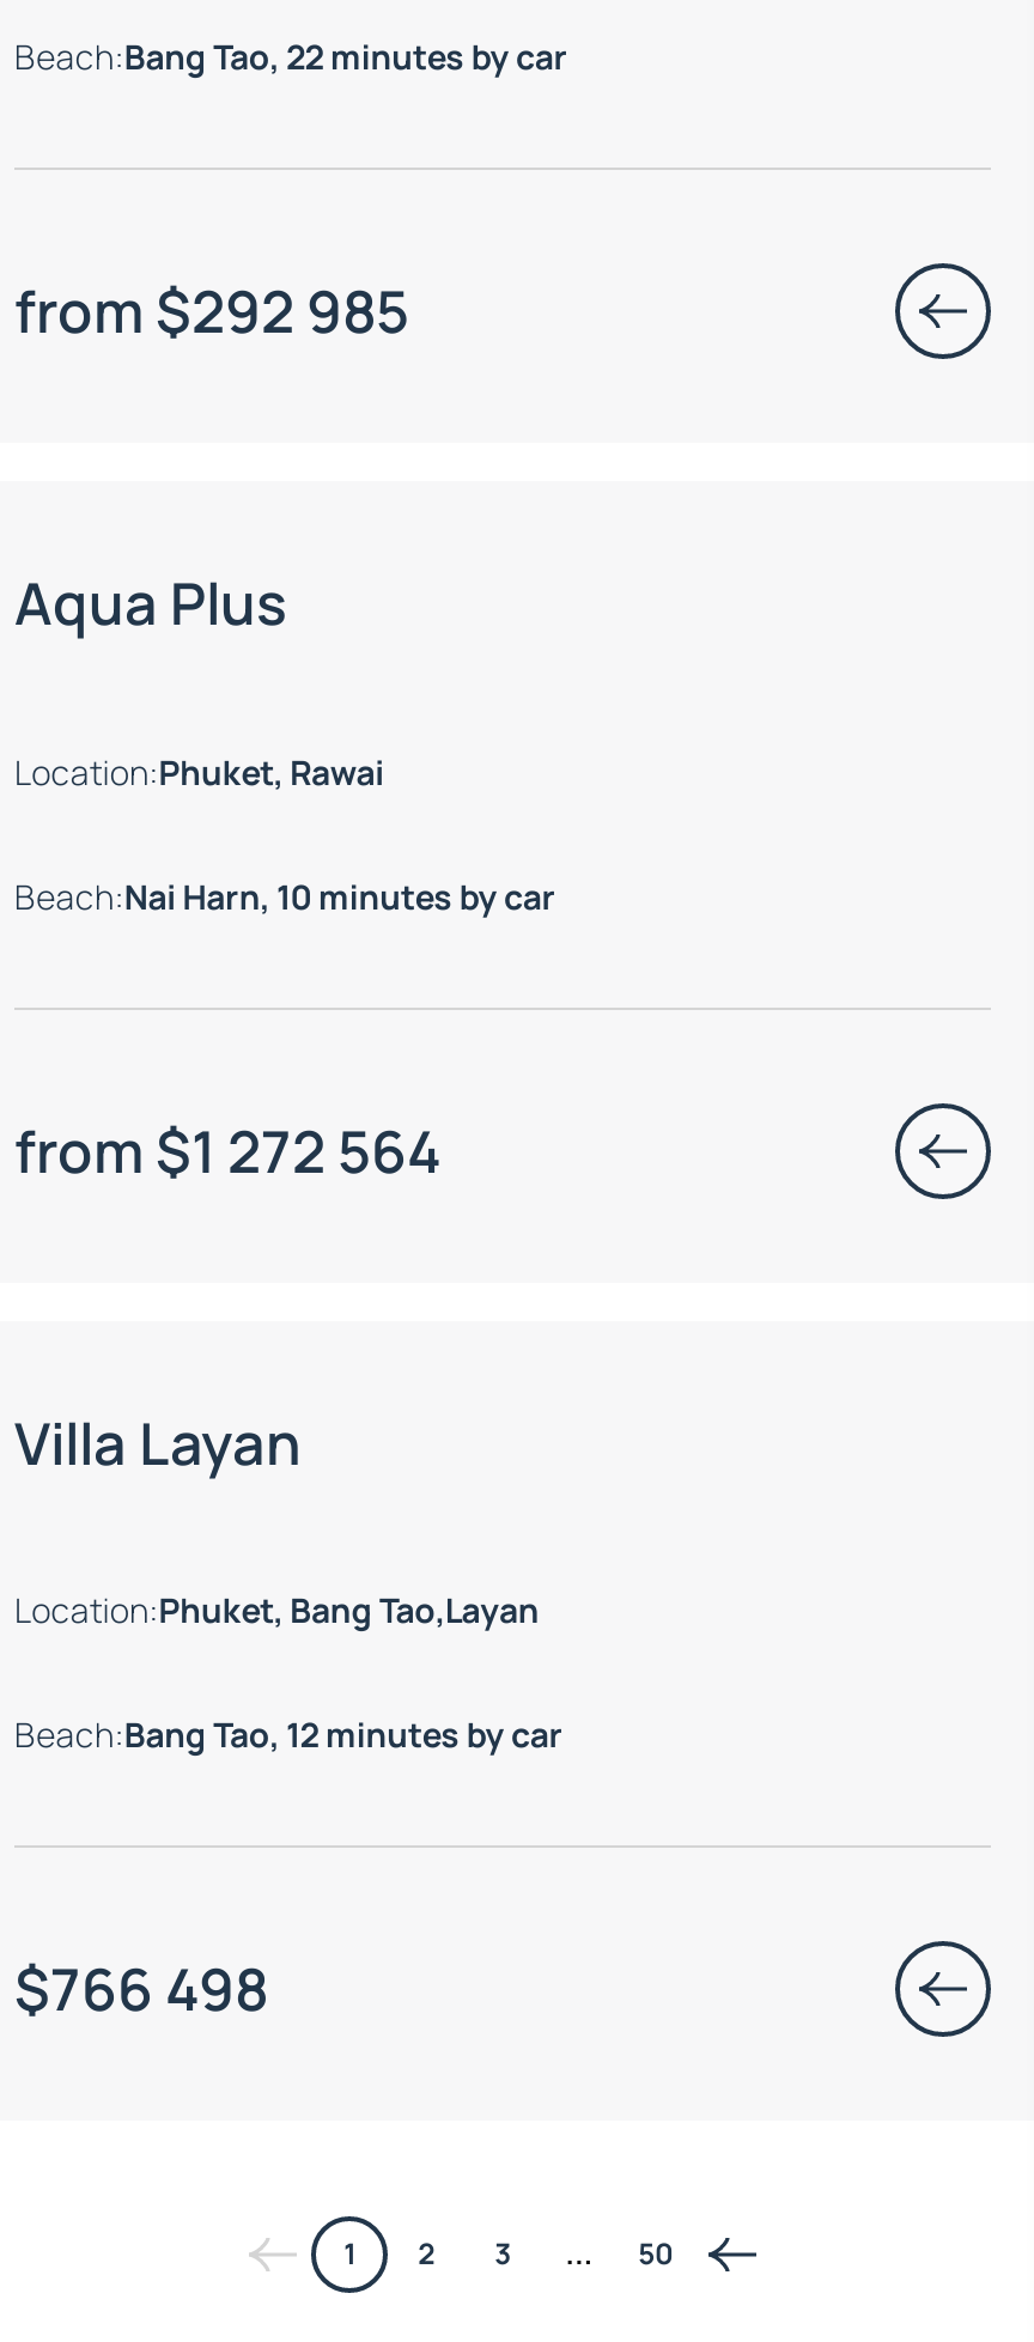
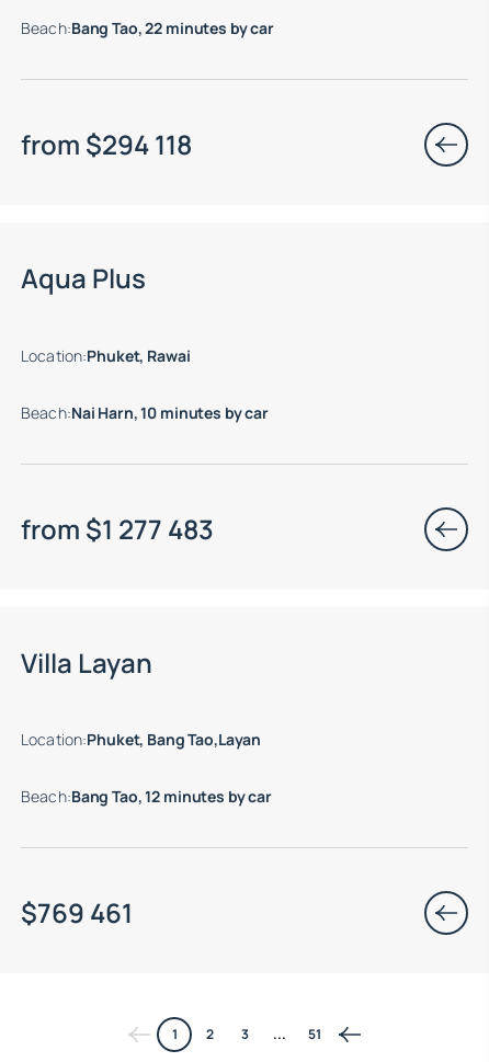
[14,270,409,349] from $292 985 -> [21,126,192,162] from $294 118
[14,1110,440,1189] from $1 272 564 -> [21,510,214,547] from $1 277 483
[14,1949,268,2028] $766 498 -> [21,895,133,931] $769 461
[638,2234,674,2275] 50 -> [308,1025,321,1044] 51

